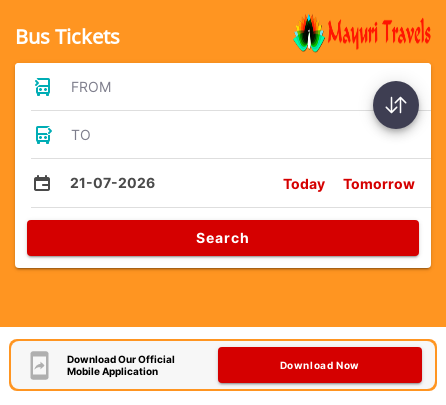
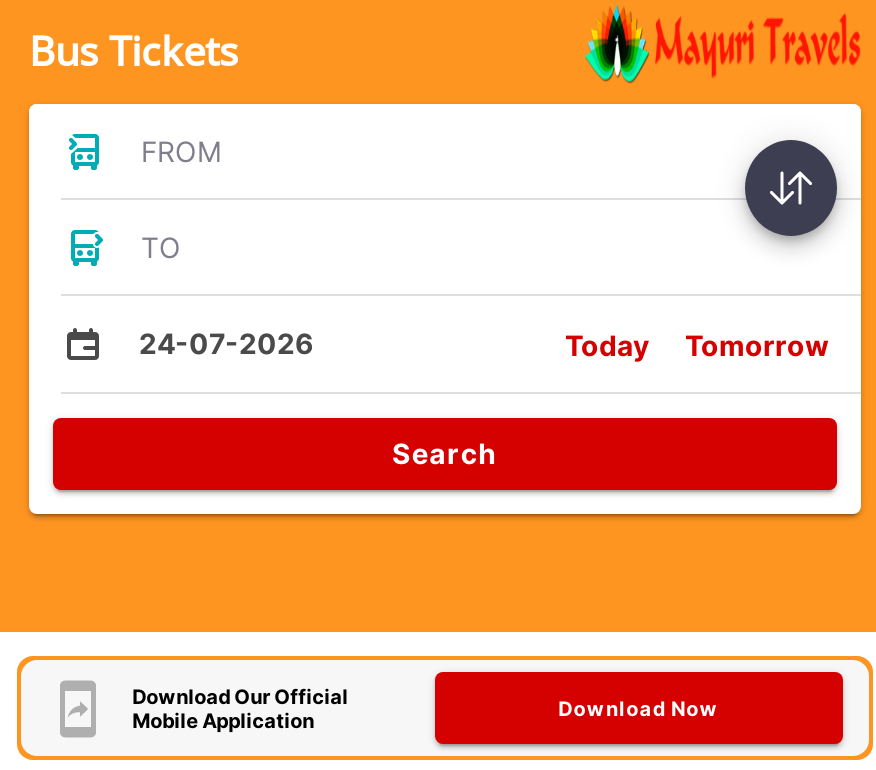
[70,174,155,191] 21-07-2026 -> [139,326,313,360] 24-07-2026

